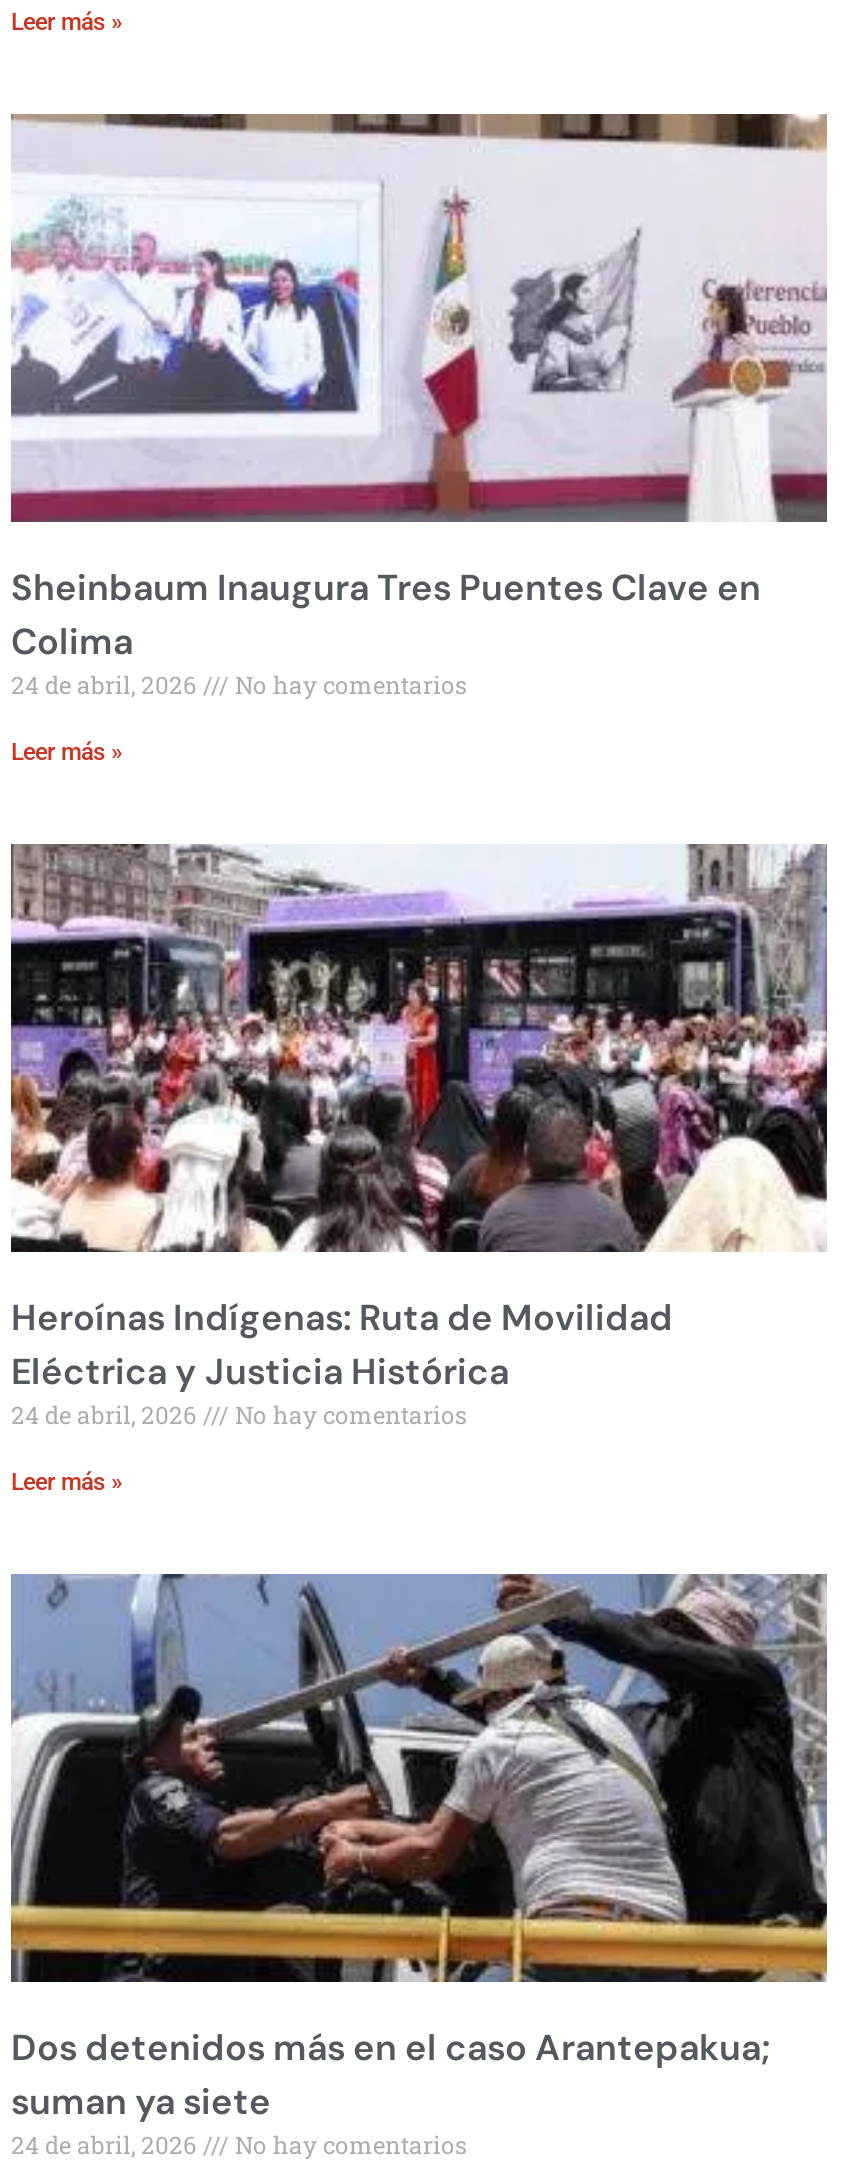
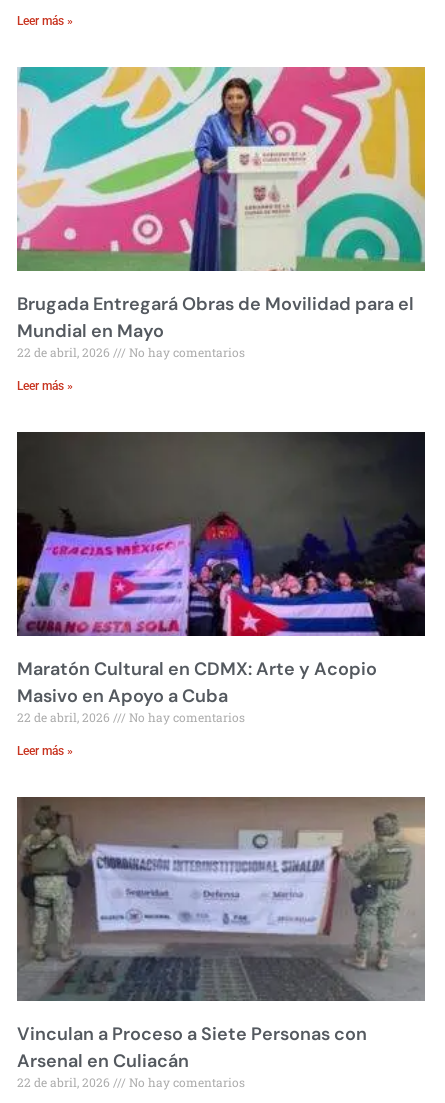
[11,112,829,701] [image] | Sheinbaum Inaugura Tres Puentes Clave en | Colima | 24 de abril, 2026 -> [16,66,426,360] [image] | Brugada Entregará Obras de Movilidad para el | Mundial en Mayo | 22 de abril, 2026
[9,844,829,1431] [image] | Heroínas Indígenas: Ruta de Movilidad | Eléctrica y Justicia Histórica | 24 de abril, 2026 -> [16,431,426,725] [image] | Maratón Cultural en CDMX: Arte y Acopio | Masivo en Apoyo a Cuba | 22 de abril, 2026
[9,1572,829,2161] [image] | Dos detenidos más en el caso Arantepakua; | suman ya siete | 24 de abril, 2026 -> [16,796,425,1090] [image] | Vinculan a Proceso a Siete Personas con | Arsenal en Culiacán | 22 de abril, 2026

